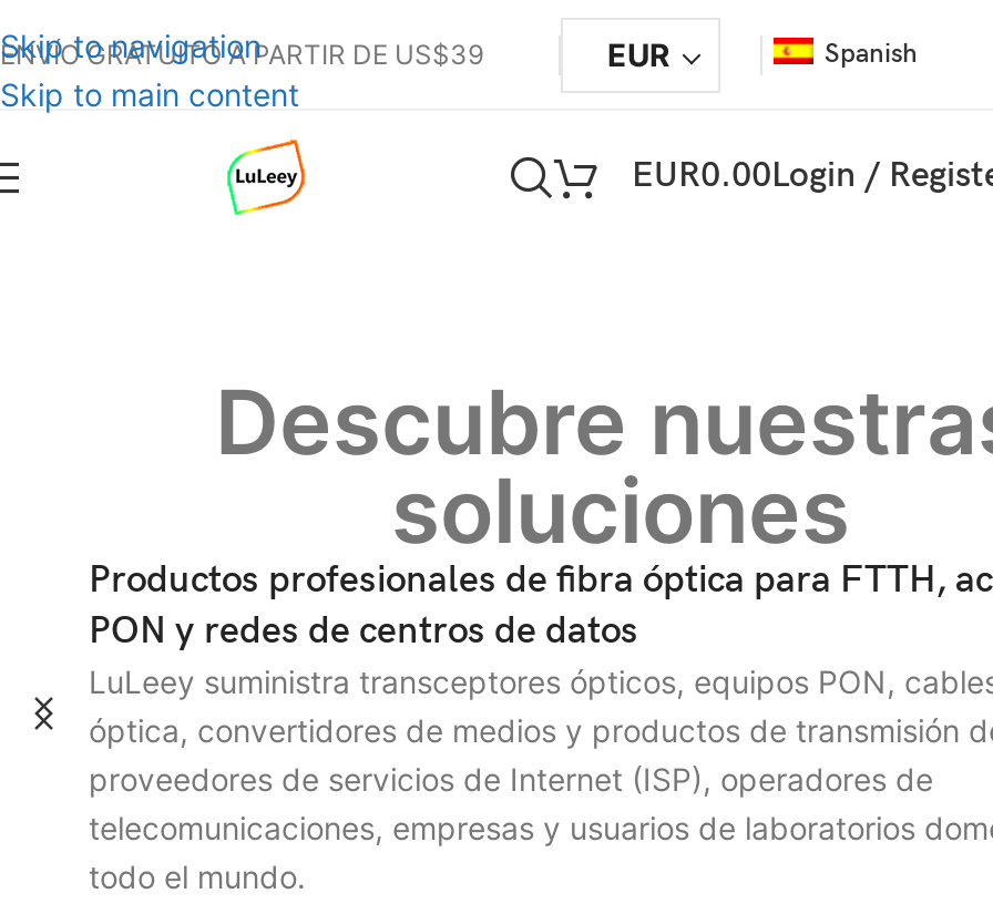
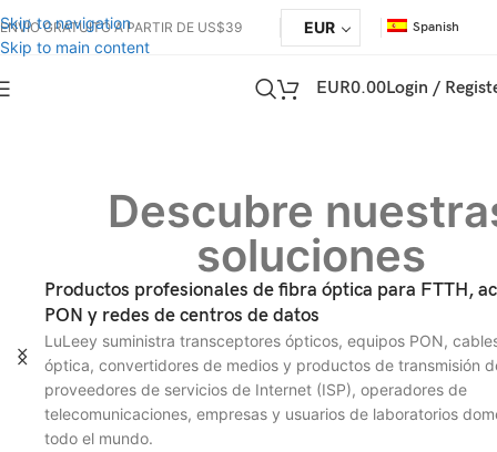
[224,137,308,217] [image] -> none

